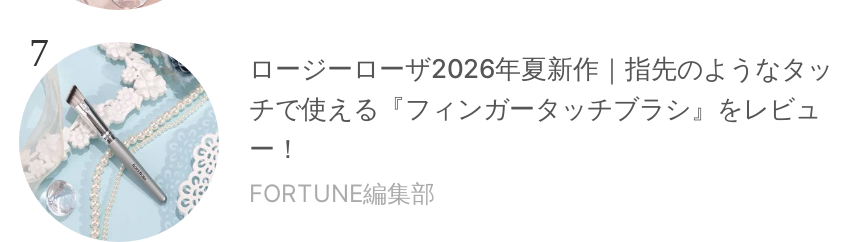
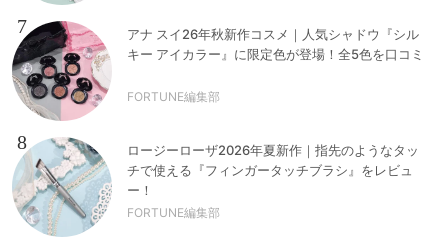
none -> [11,20,424,152] [image] | アナ スイ26年秋新作コスメ｜人気シャドウ『シル | キー アイカラー』に限定色が登場！全5色を口コミ | FORTUNE編集部 | 8

